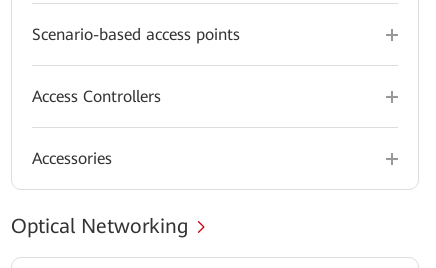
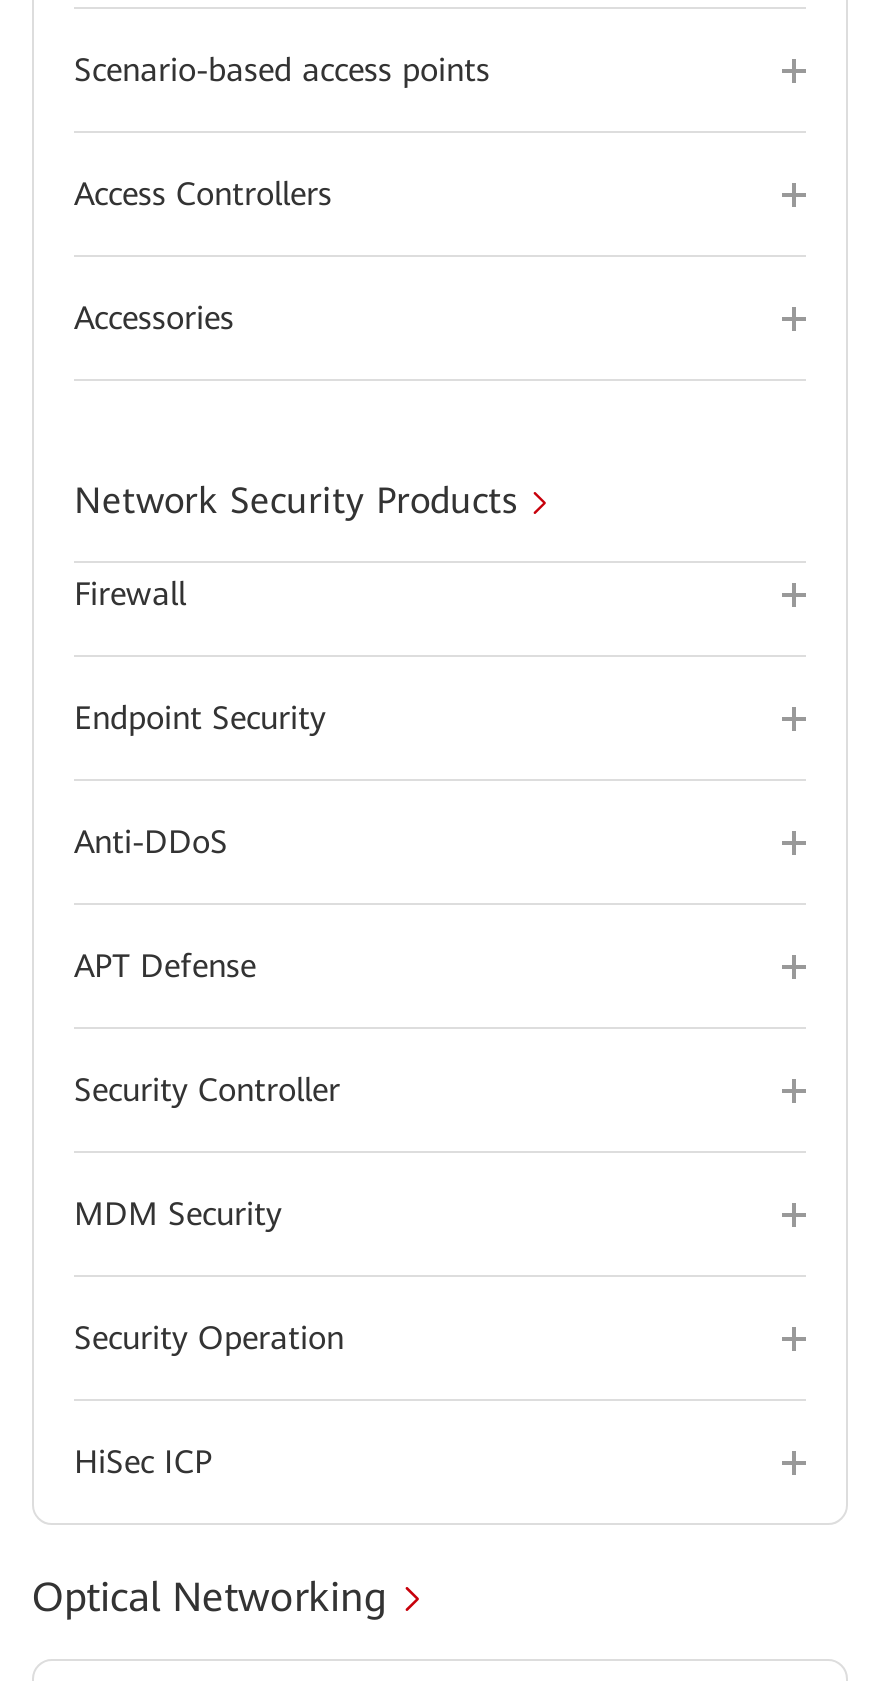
none -> [74,479,518,1481] Network Security Products | Firewall | Endpoint Security | Anti-DDoS | APT Defense | Security Controller | MDM Security | Security Operation | HiSec ICP

